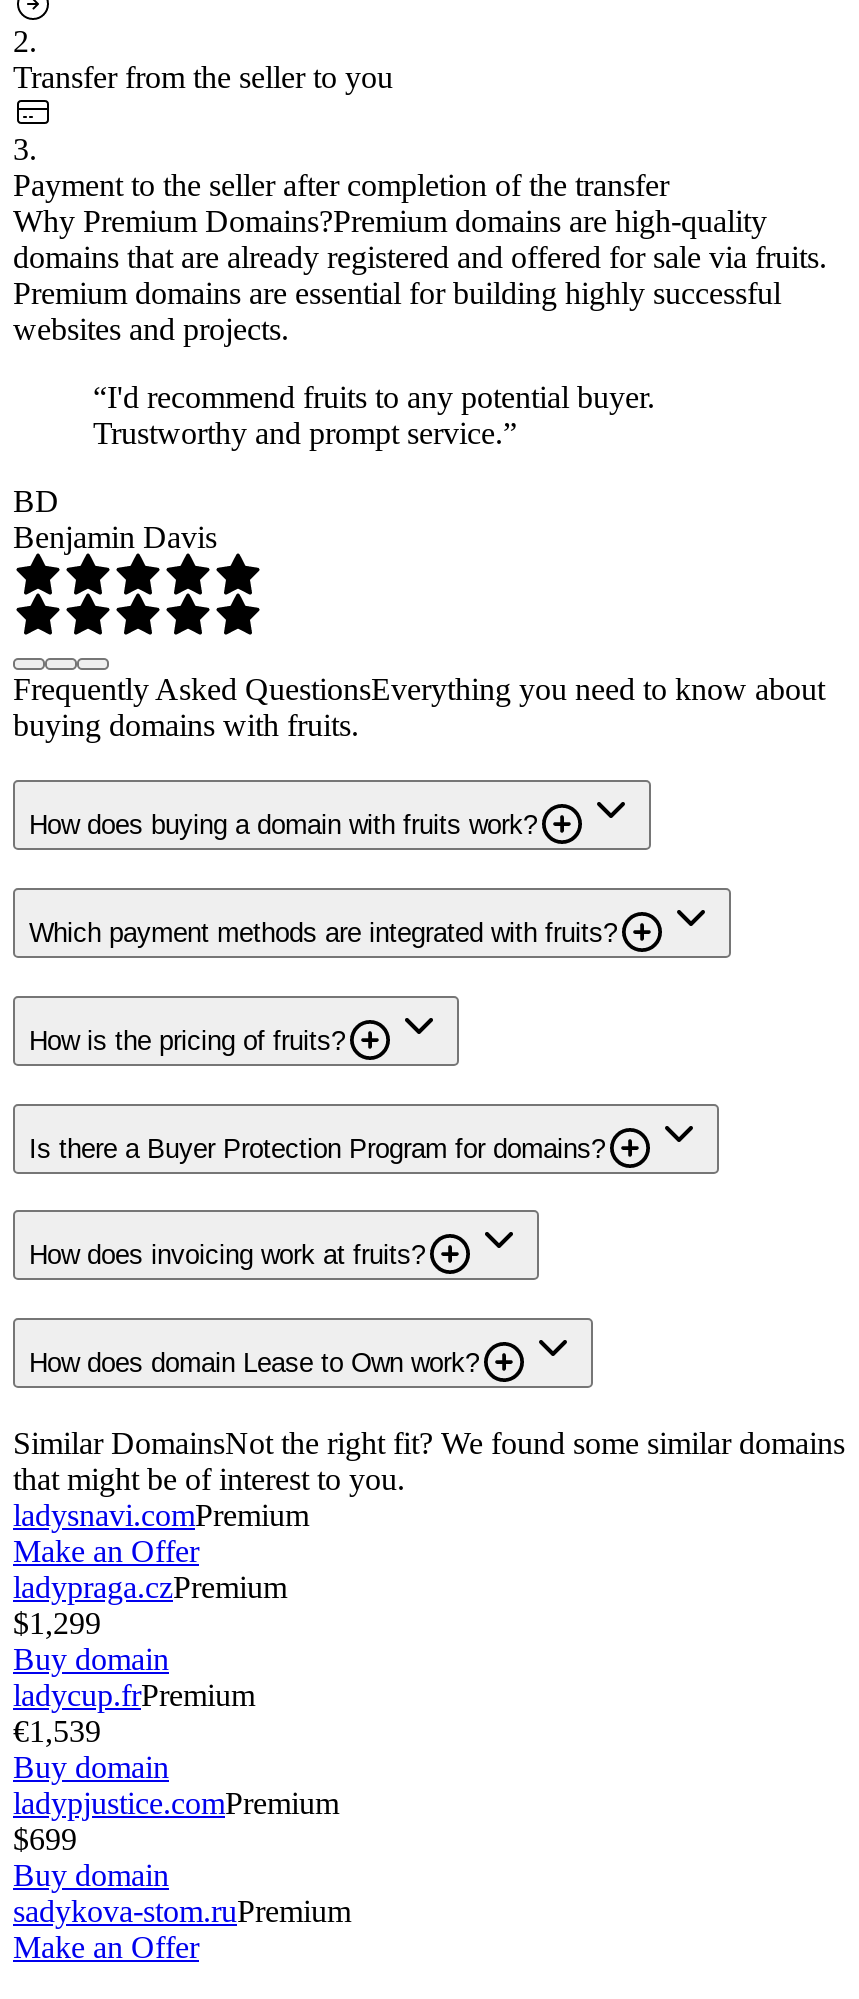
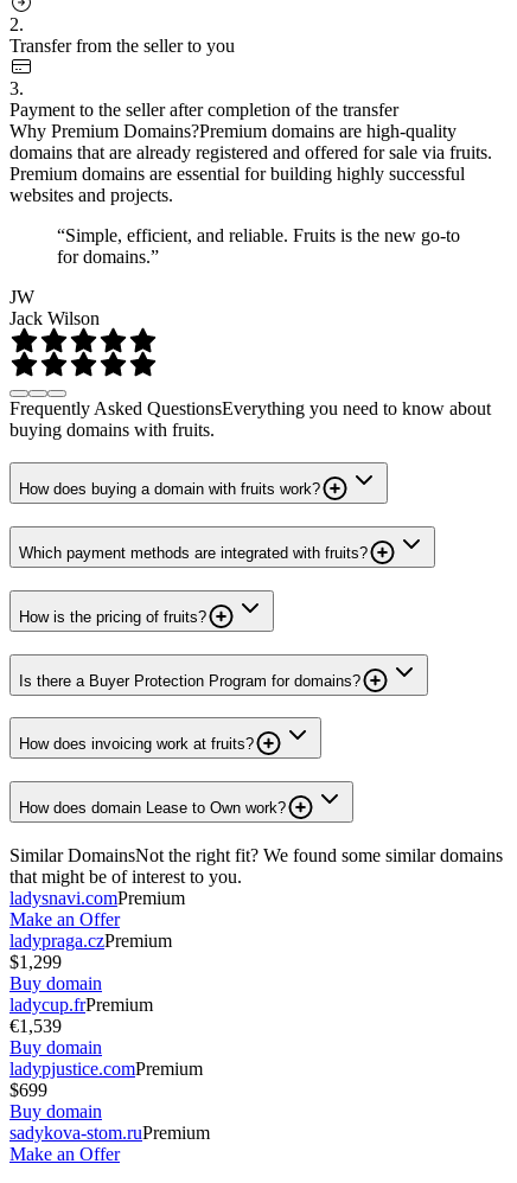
[93,379,655,449] “I'd recommend fruits to any potential buyer. | Trustworthy and prompt service.” -> [57,225,460,266] “Simple, efficient, and reliable. Fruits is the new go-to | for domains.”
[13,483,217,553] BD | Benjamin Davis -> [9,286,100,328] JW | Jack Wilson

